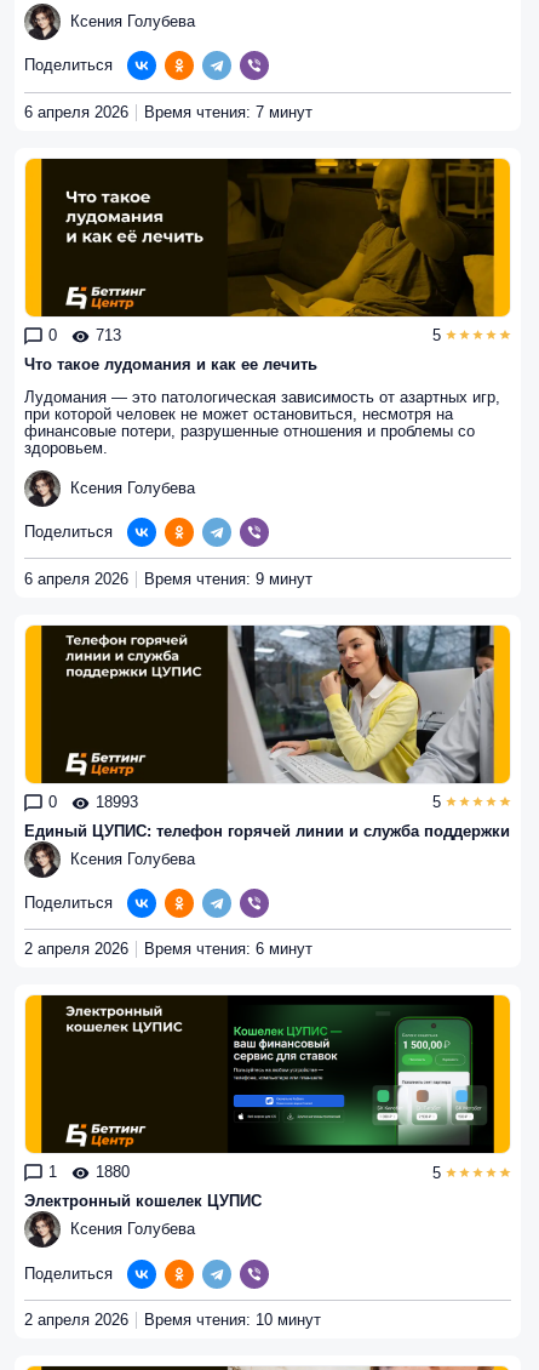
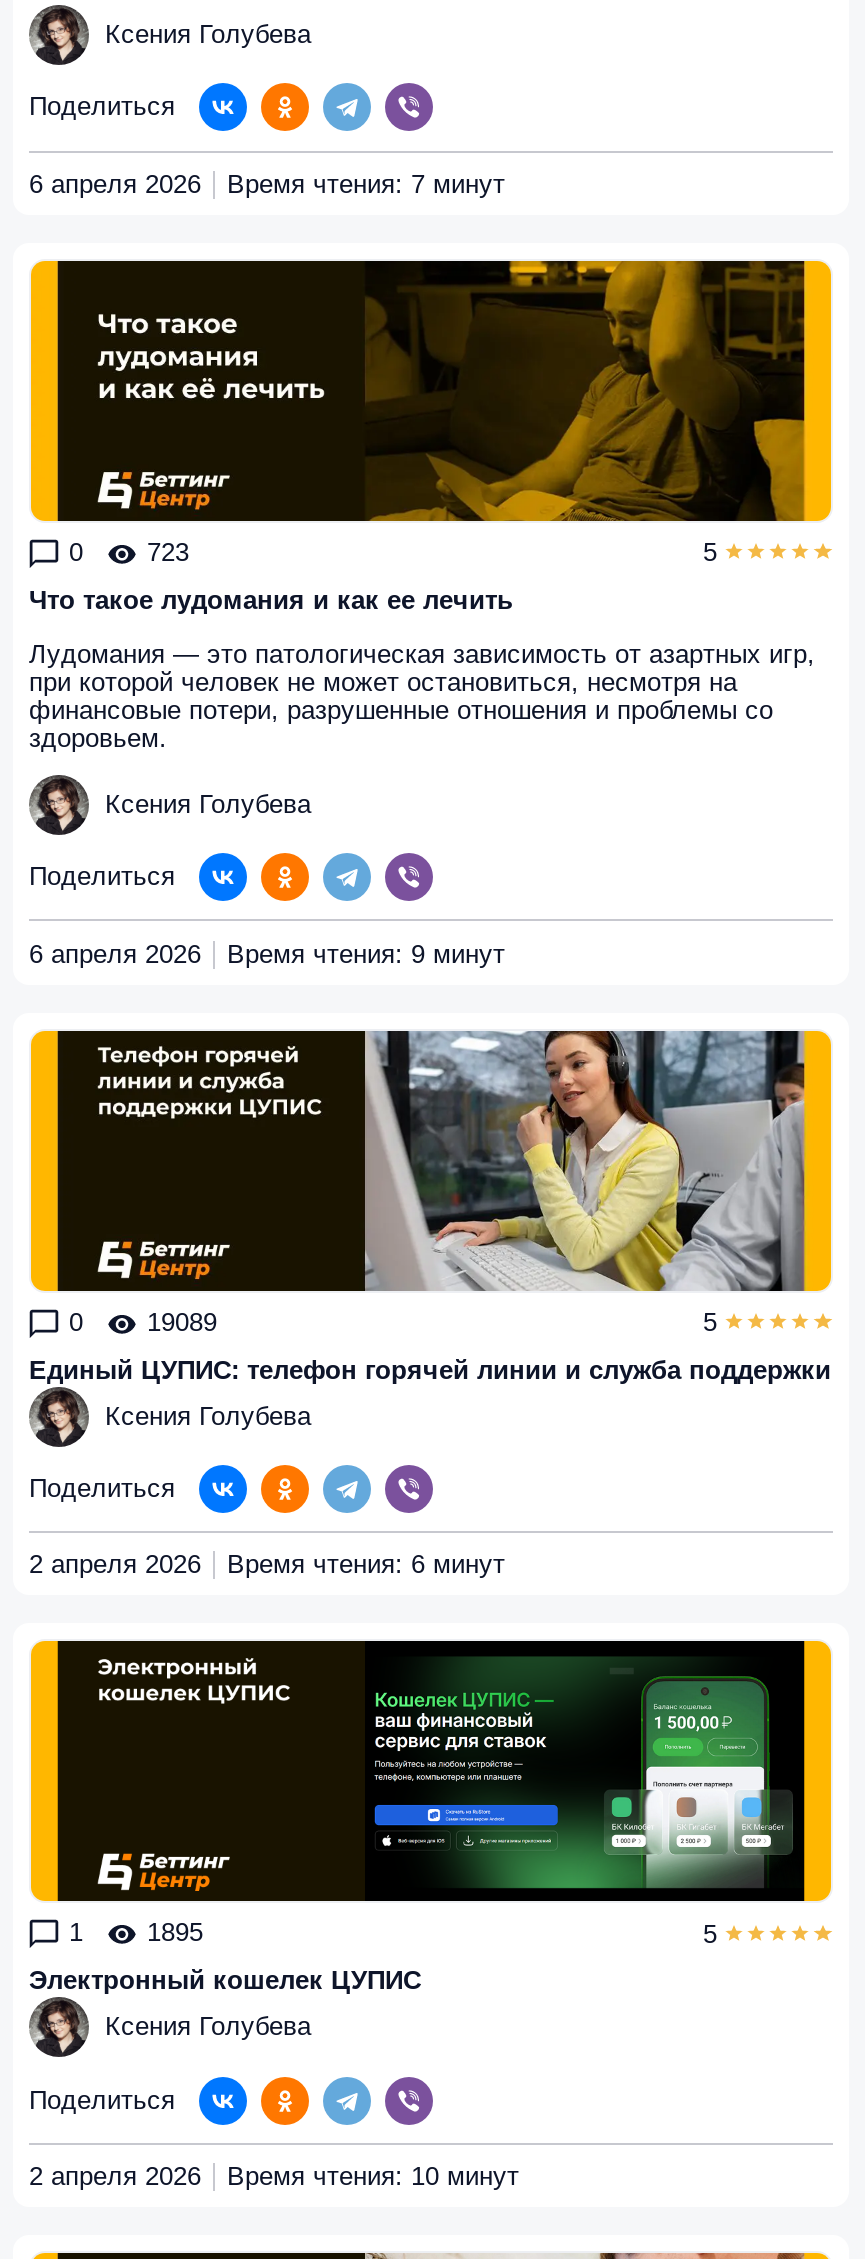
[96,326,121,344] 713 -> [147,537,189,567] 723
[96,793,138,811] 18993 -> [147,1307,217,1337] 19089
[96,1163,130,1181] 1880 -> [147,1918,203,1948] 1895

